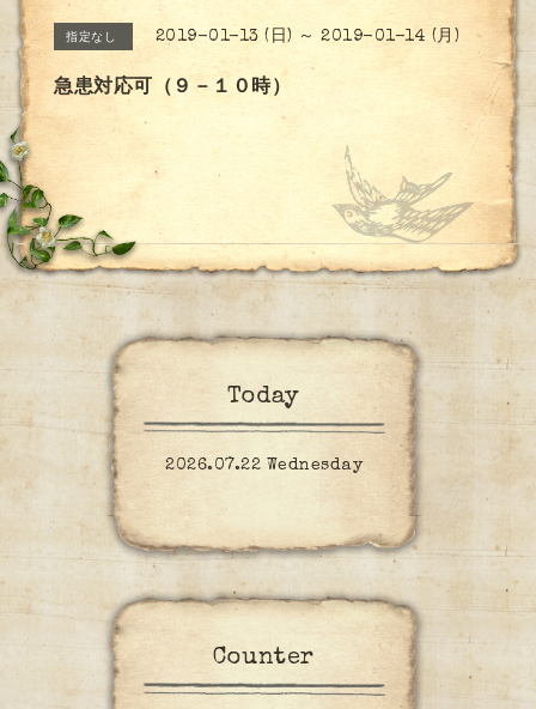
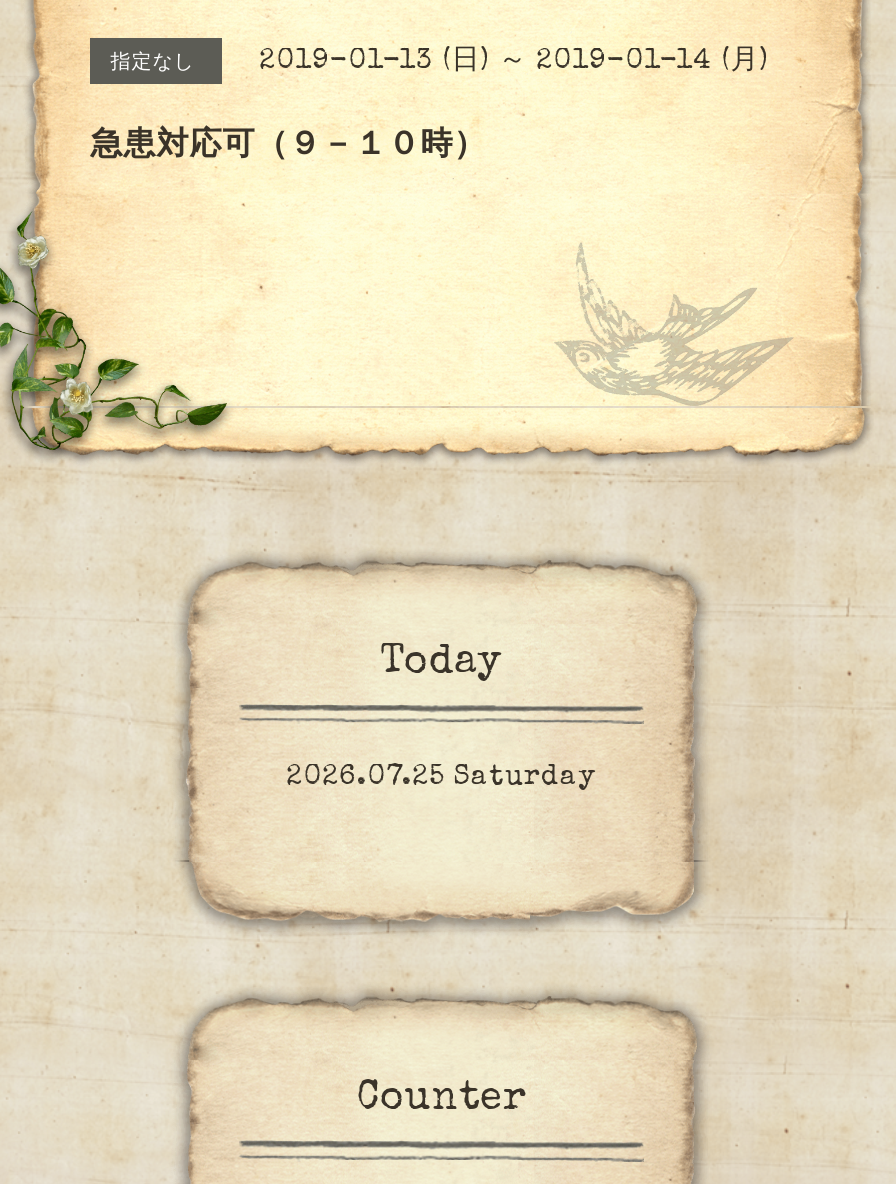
[165,458,363,475] 2026.07.22 Wednesday -> [286,764,596,792] 2026.07.25 Saturday

